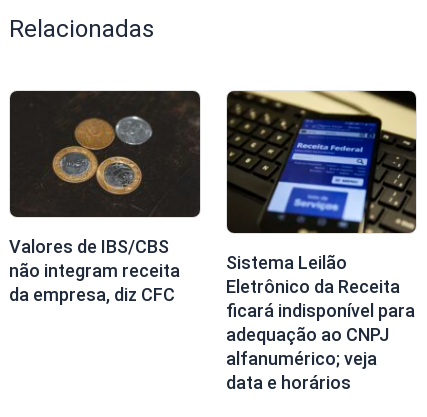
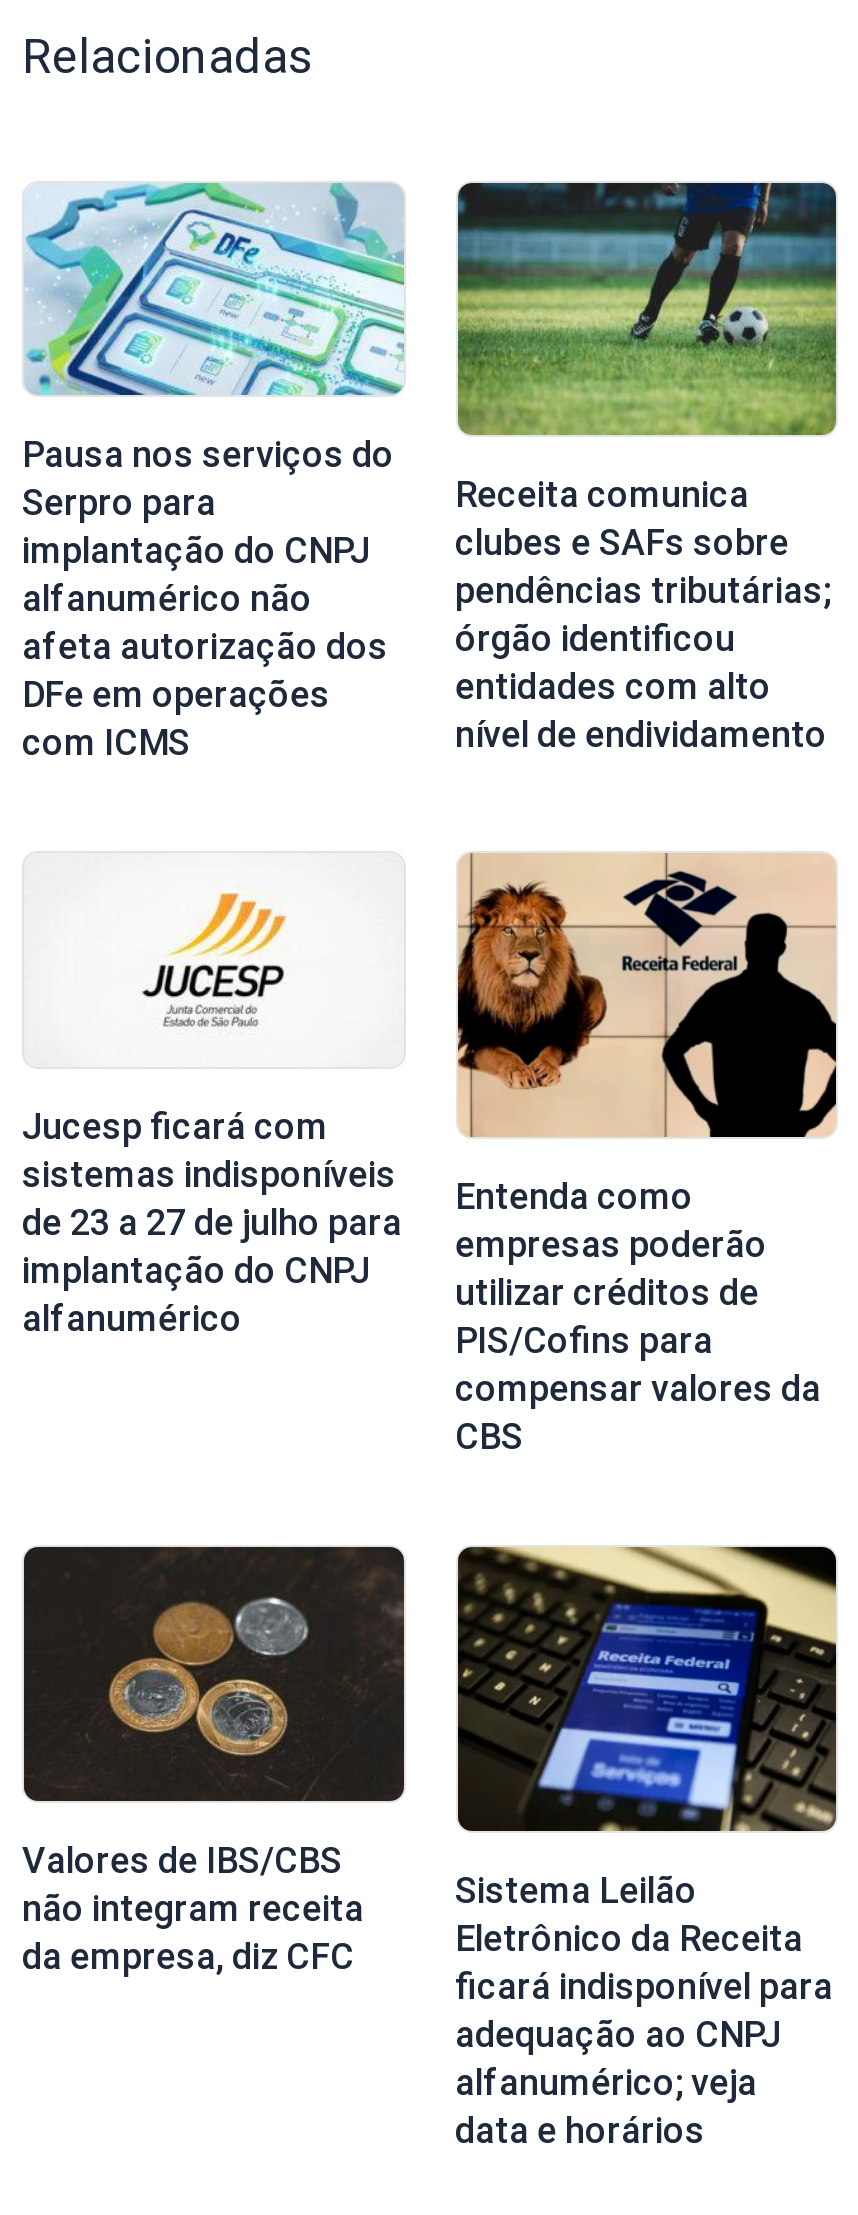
none -> [22,181,406,763] [image] | Pausa nos serviços do | Serpro para | implantação do CNPJ | alfanumérico não | afeta autorização dos | DFe em operações | com ICMS
none -> [22,891,402,1338] [image] | Jucesp ficará com | sistemas indisponíveis | de 23 a 27 de julho para | implantação do CNPJ | alfanumérico
none -> [455,181,838,754] [image] | Receita comunica | clubes e SAFs sobre | pendências tributárias; | órgão identificou | entidades com alto | nível de endividamento
none -> [455,851,838,1457] [image] | Entenda como | empresas poderão | utilizar créditos de | PIS/Cofins para | compensar valores da | CBS

